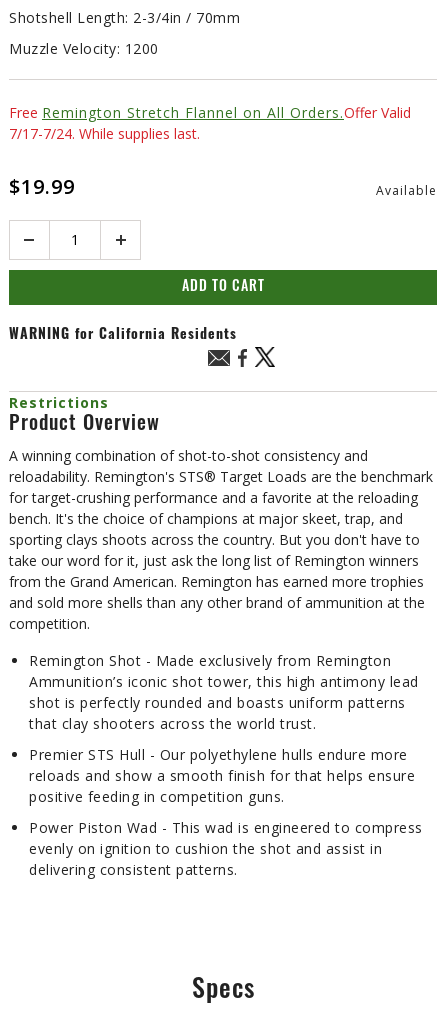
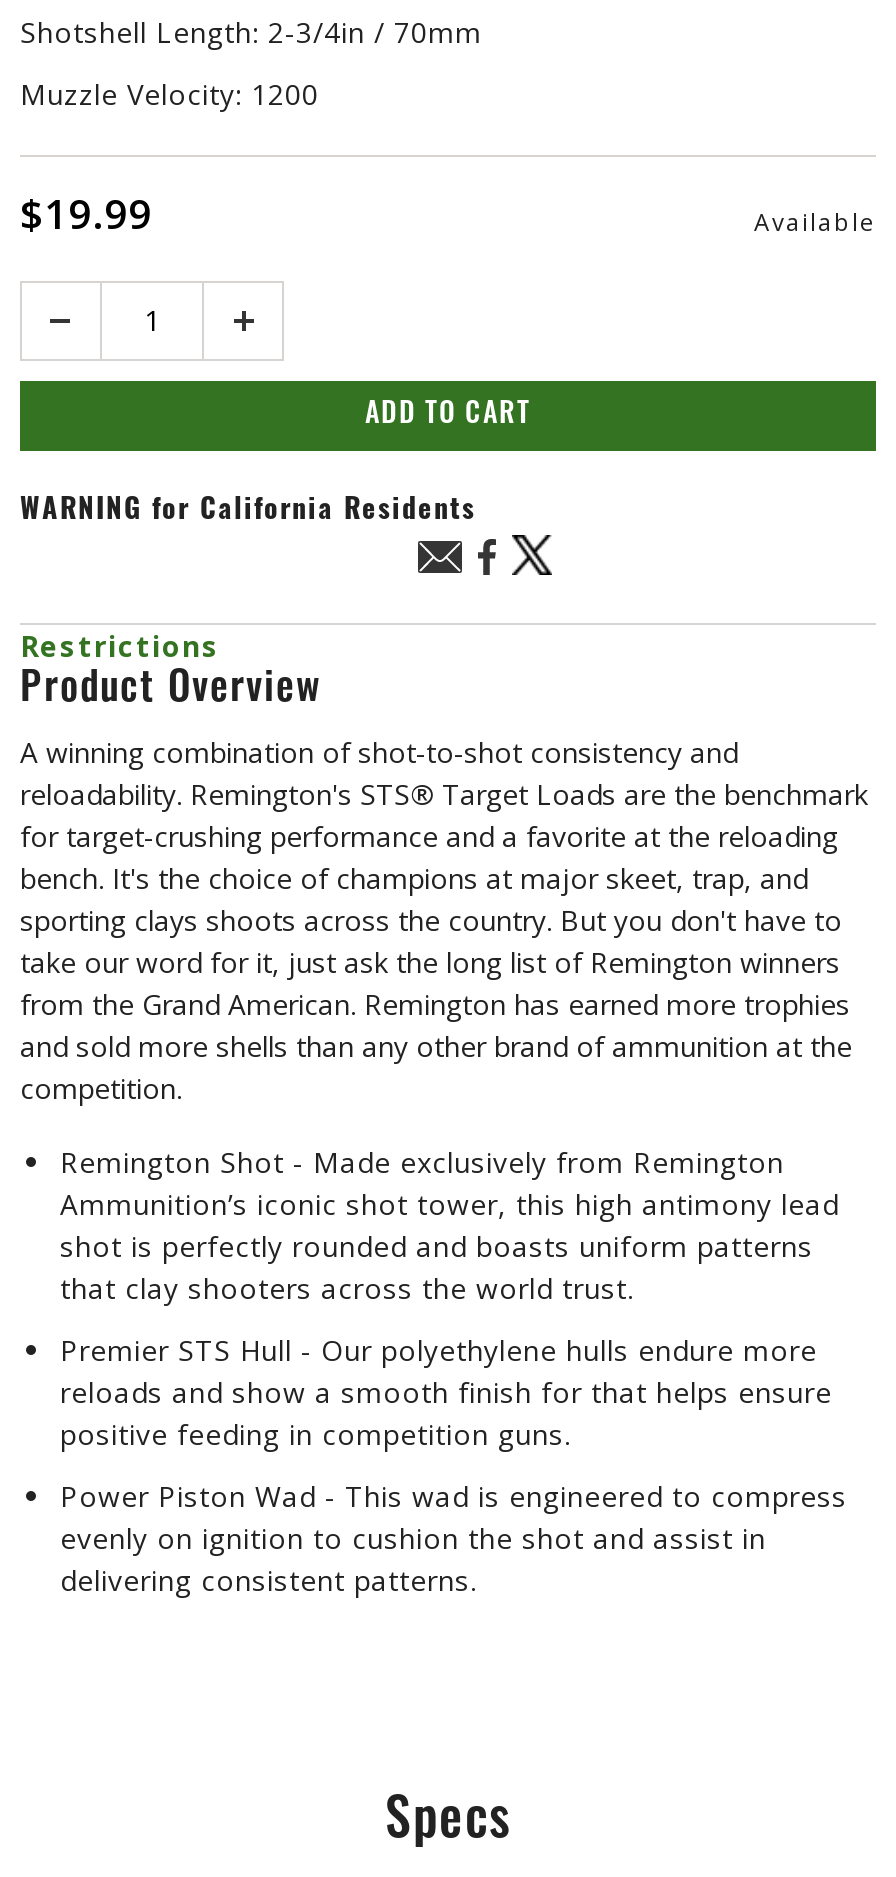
[9,103,411,143] Free Remington Stretch Flannel on All Orders.Offer Valid | 7/17-7/24. While supplies last. -> none

